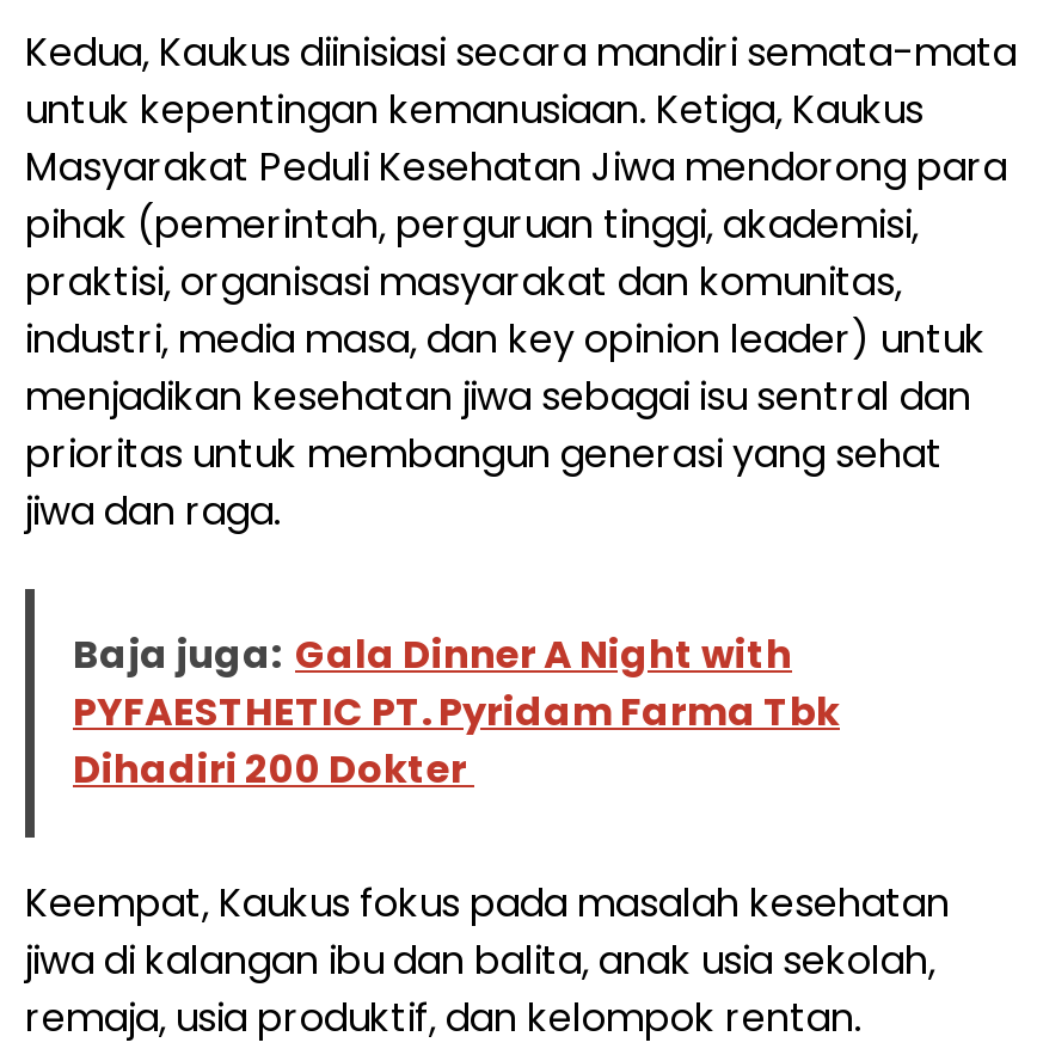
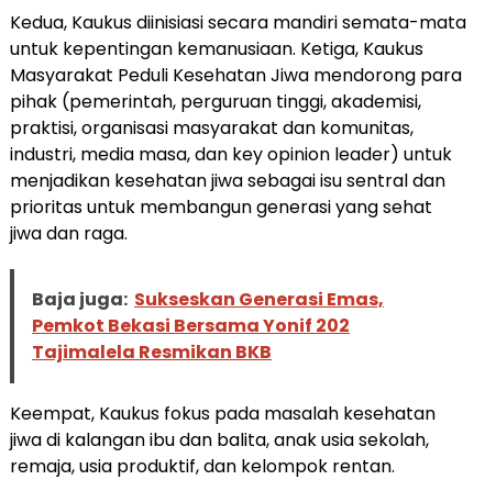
[73,626,840,796] Baja juga: Gala Dinner A Night with | PYFAESTHETIC PT. Pyridam Farma Tbk | Dihadiri 200 Dokter -> [32,286,384,364] Baja juga: Sukseskan Generasi Emas, | Pemkot Bekasi Bersama Yonif 202 | Tajimalela Resmikan BKB

